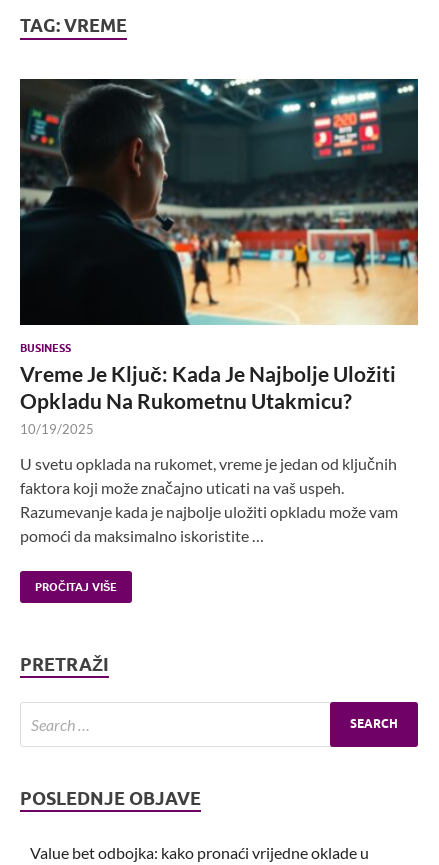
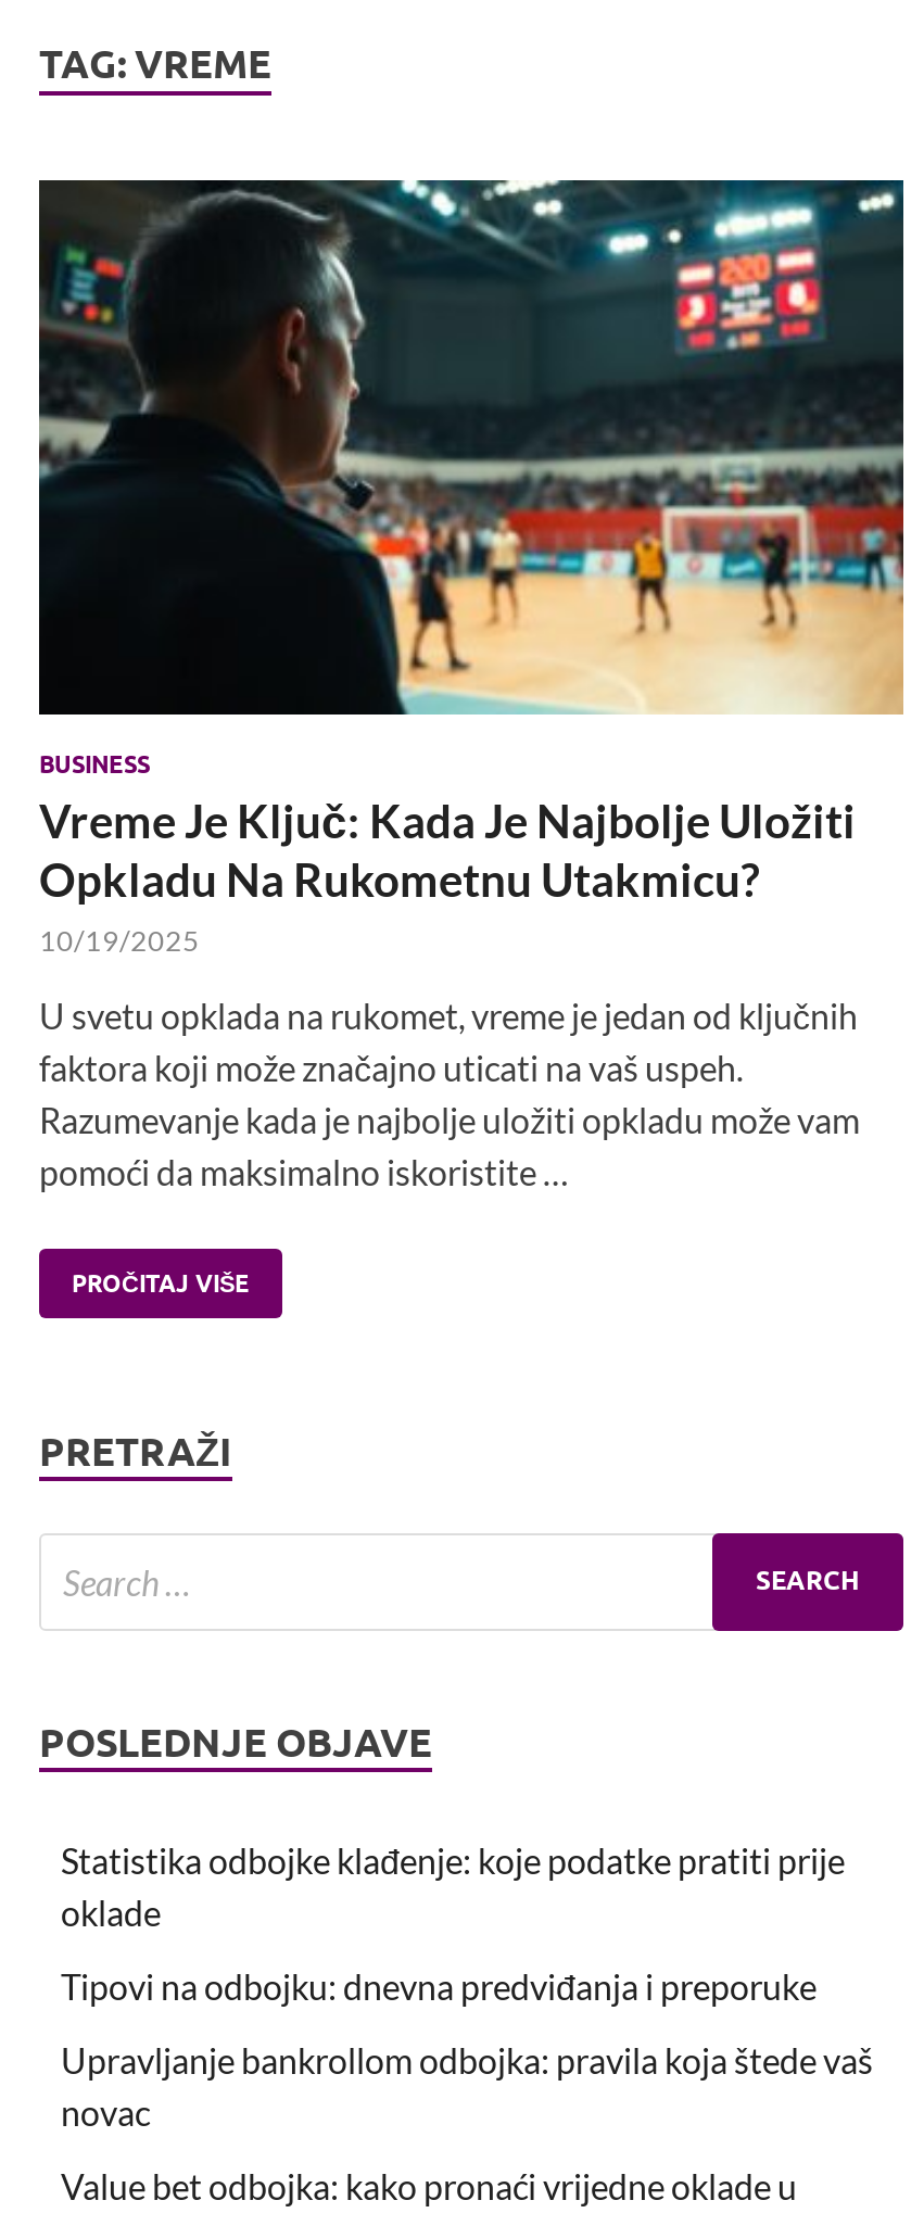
none -> [61,1839,873,2132] Statistika odbojke klađenje: koje podatke pratiti prije | oklade | Tipovi na odbojku: dnevna predviđanja i preporuke | Upravljanje bankrollom odbojka: pravila koja štede vaš | novac

